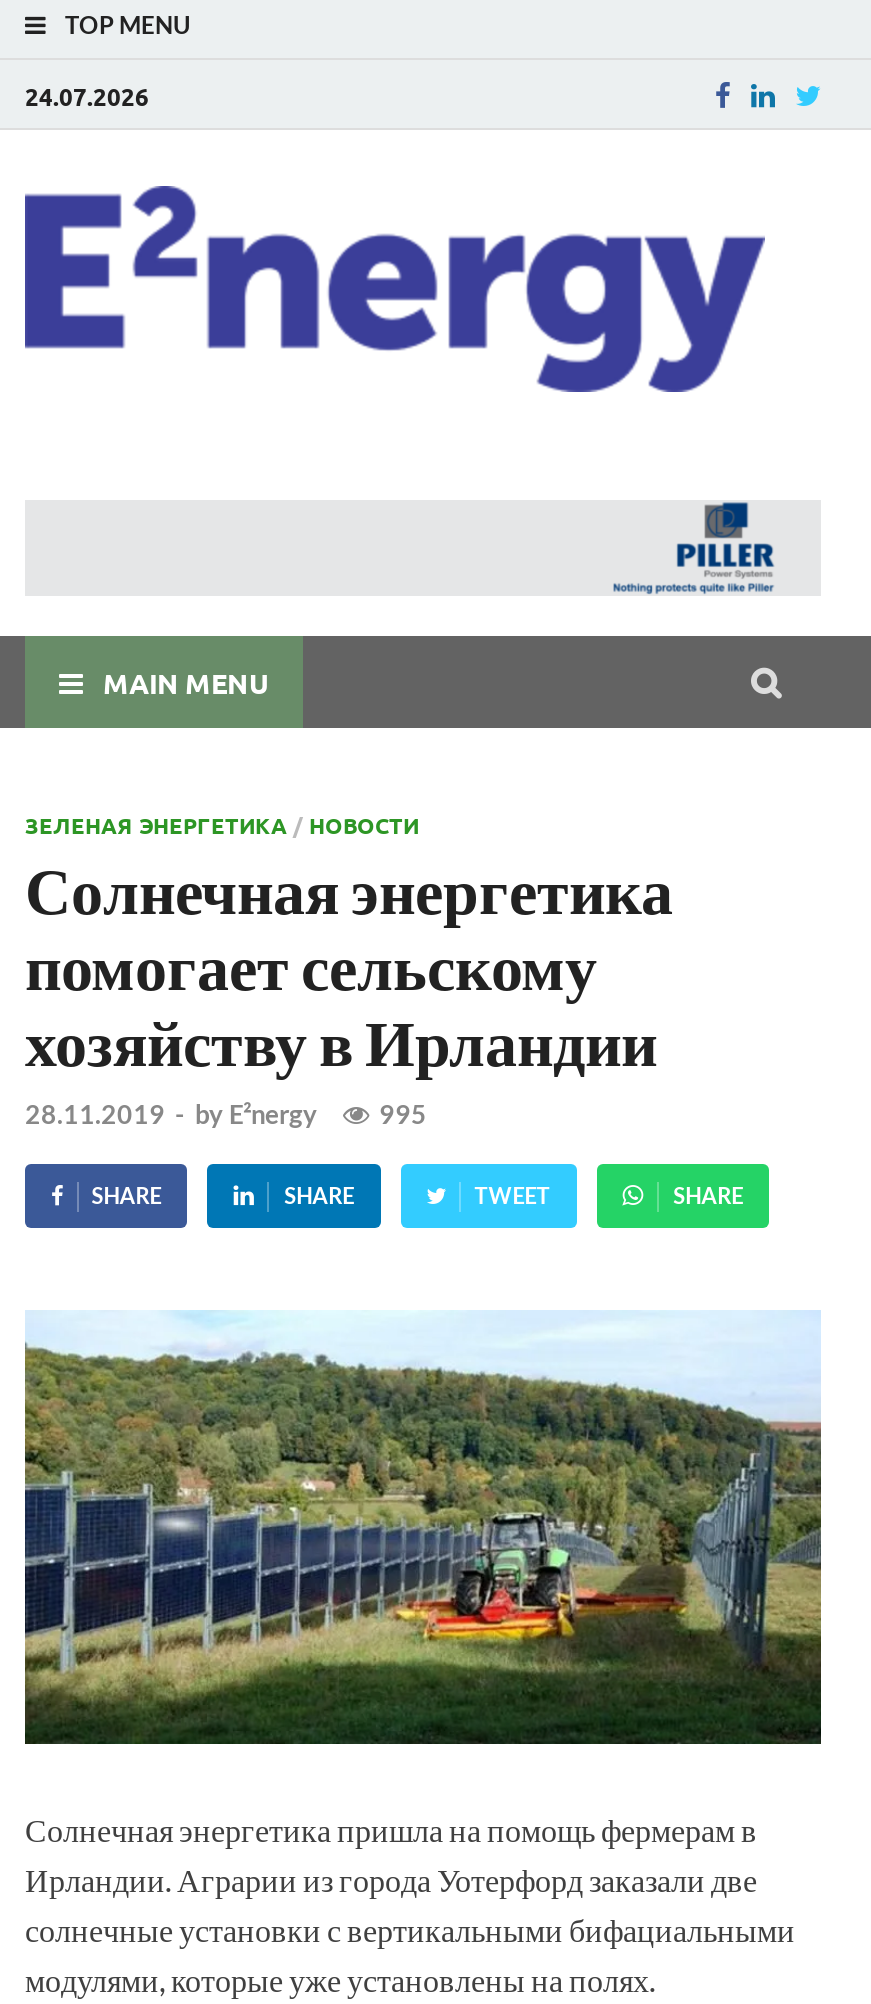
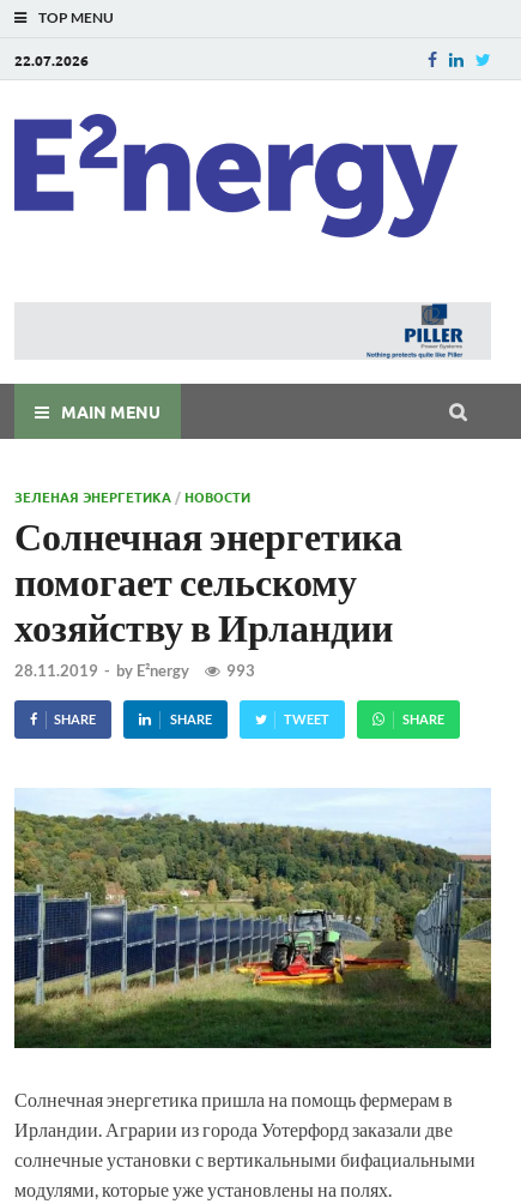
[25,79,149,111] 24.07.2026 -> [14,50,89,69] 22.07.2026
[379,1097,427,1129] 995 -> [226,660,255,679] 993

